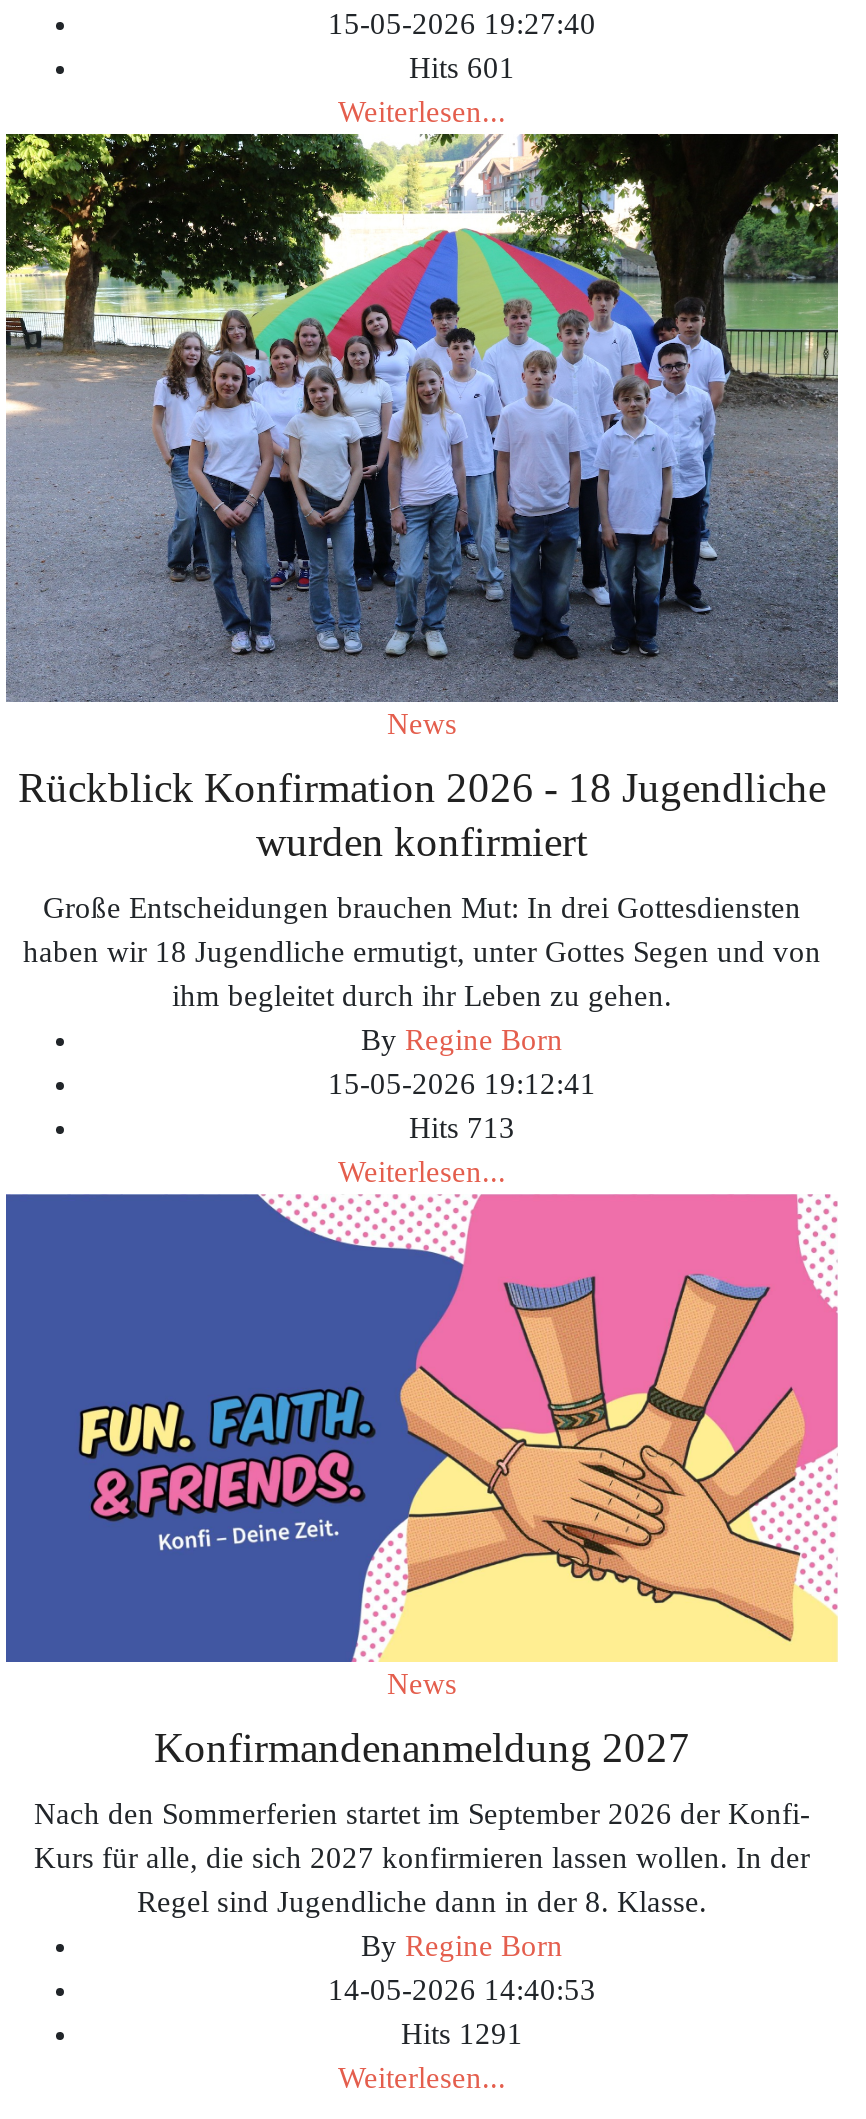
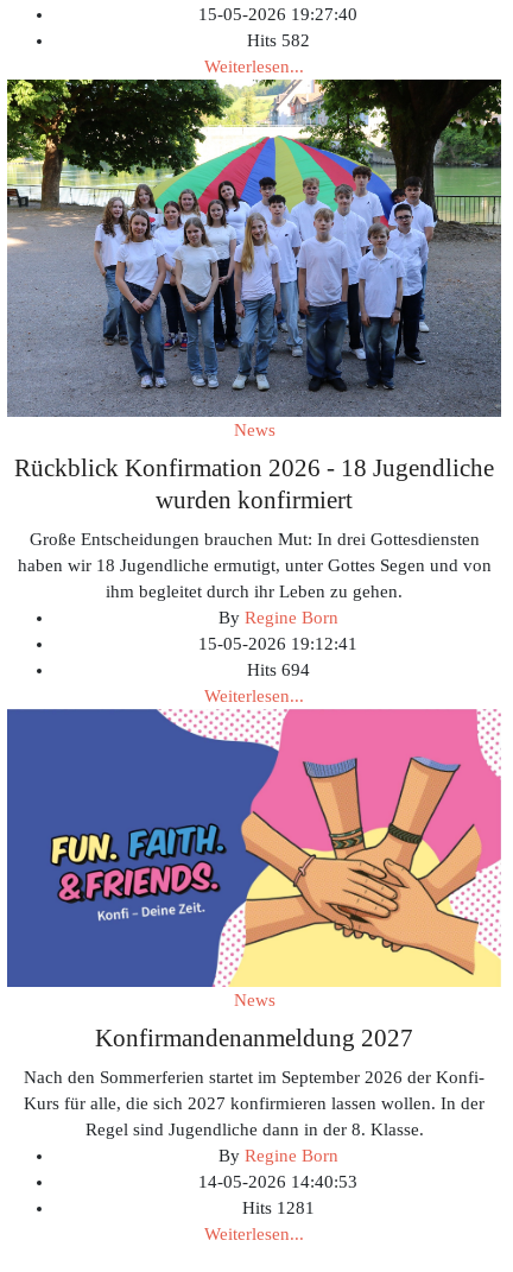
[409,52,515,84] Hits 601 -> [246,31,309,50] Hits 582
[409,1112,515,1144] Hits 713 -> [246,660,309,679] Hits 694
[401,2018,523,2050] Hits 1291 -> [242,1198,314,1217] Hits 1281

